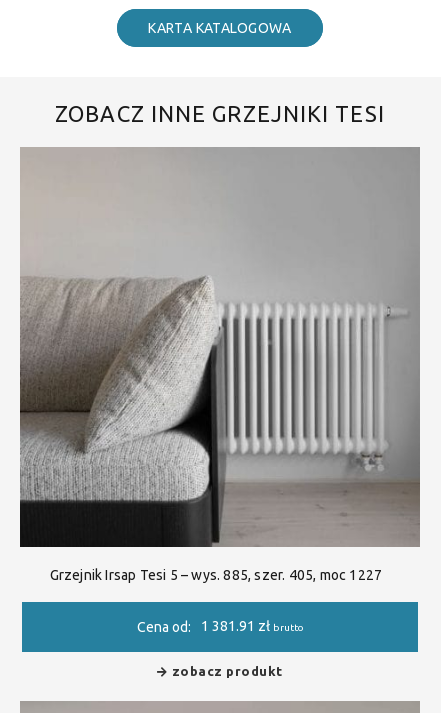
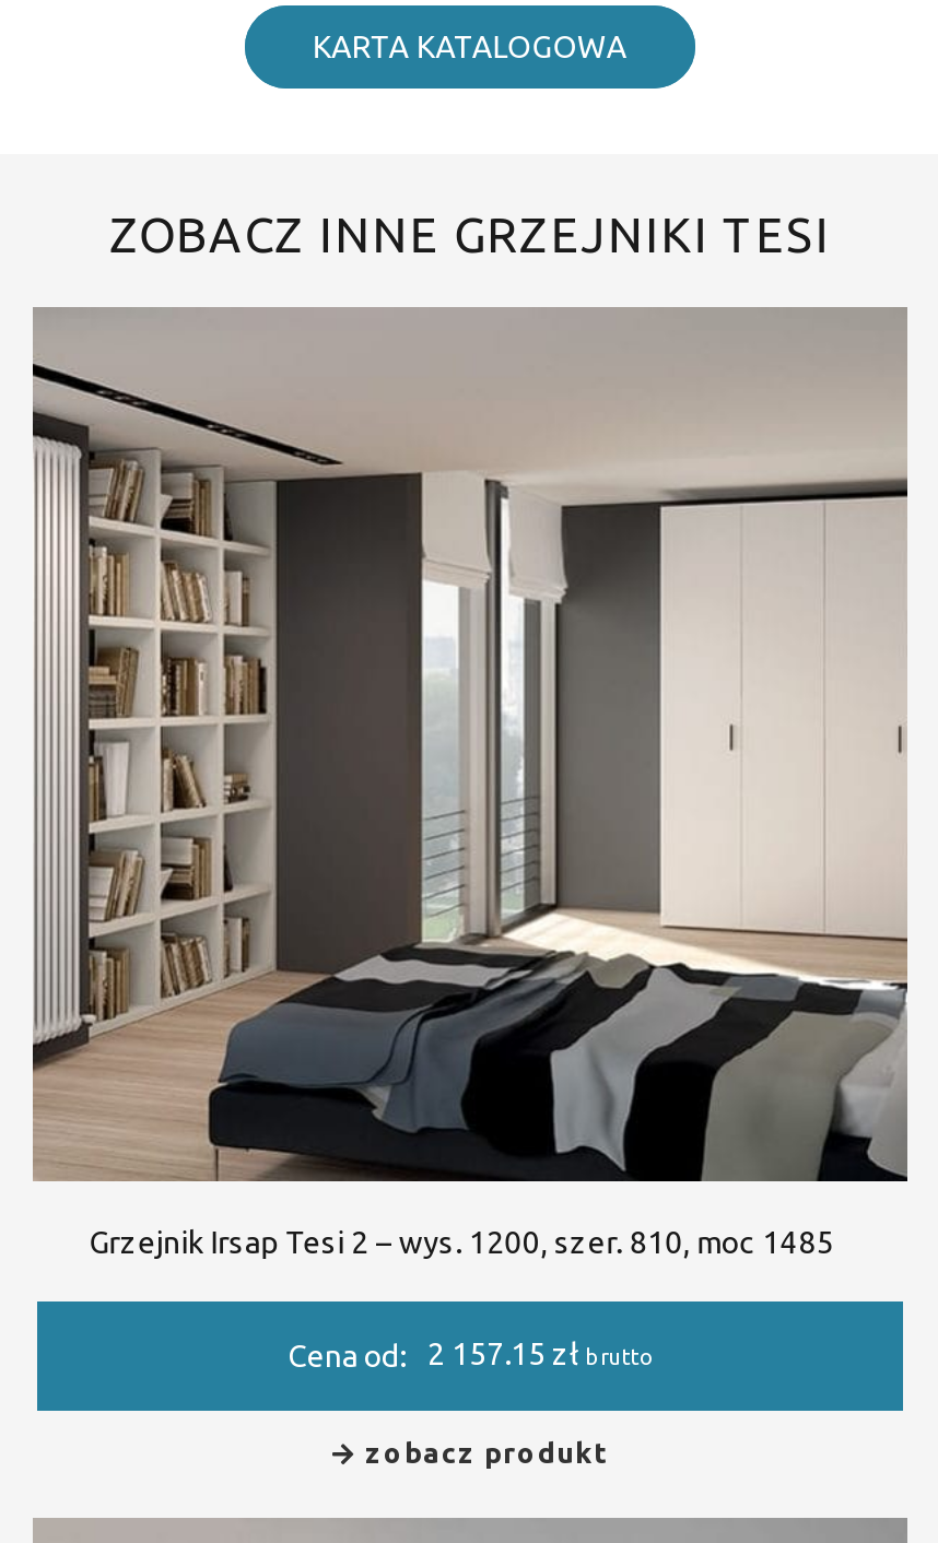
[20,174,420,583] [image] | Grzejnik Irsap Tesi 5 – wys. 885, szer. 405, moc 1227 -> [33,362,907,1259] [image] | Grzejnik Irsap Tesi 2 – wys. 1200, szer. 810, moc 1485
[136,618,303,635] Cena od: 1 381.91 zł brutto -> [288,1337,653,1374] Cena od: 2 157.15 zł brutto

